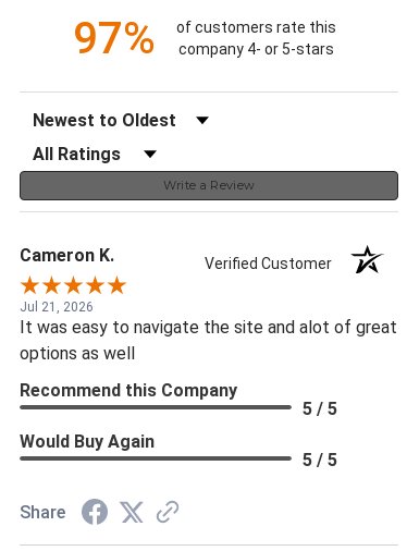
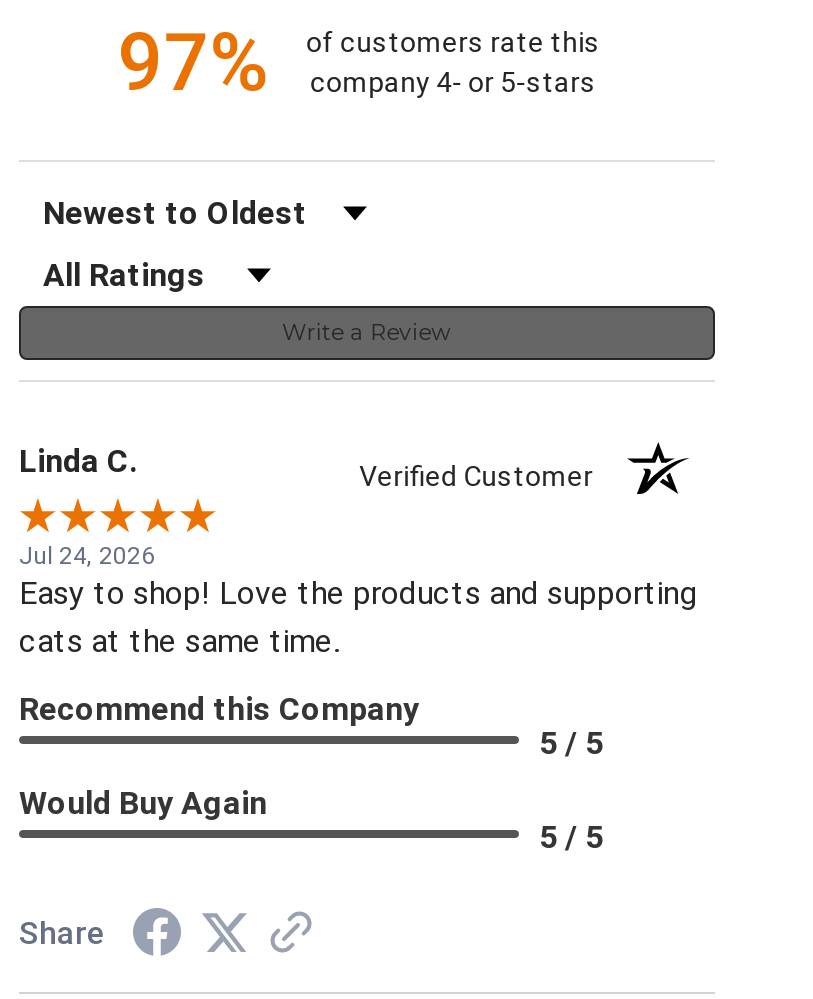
[20,245,114,265] Cameron K. -> [19,442,137,480] Linda C.
[20,299,397,363] Jul 21, 2026 | It was easy to navigate the site and alot of great | options as well -> [19,542,697,660] Jul 24, 2026 | Easy to shop! Love the products and supporting | cats at the same time.

